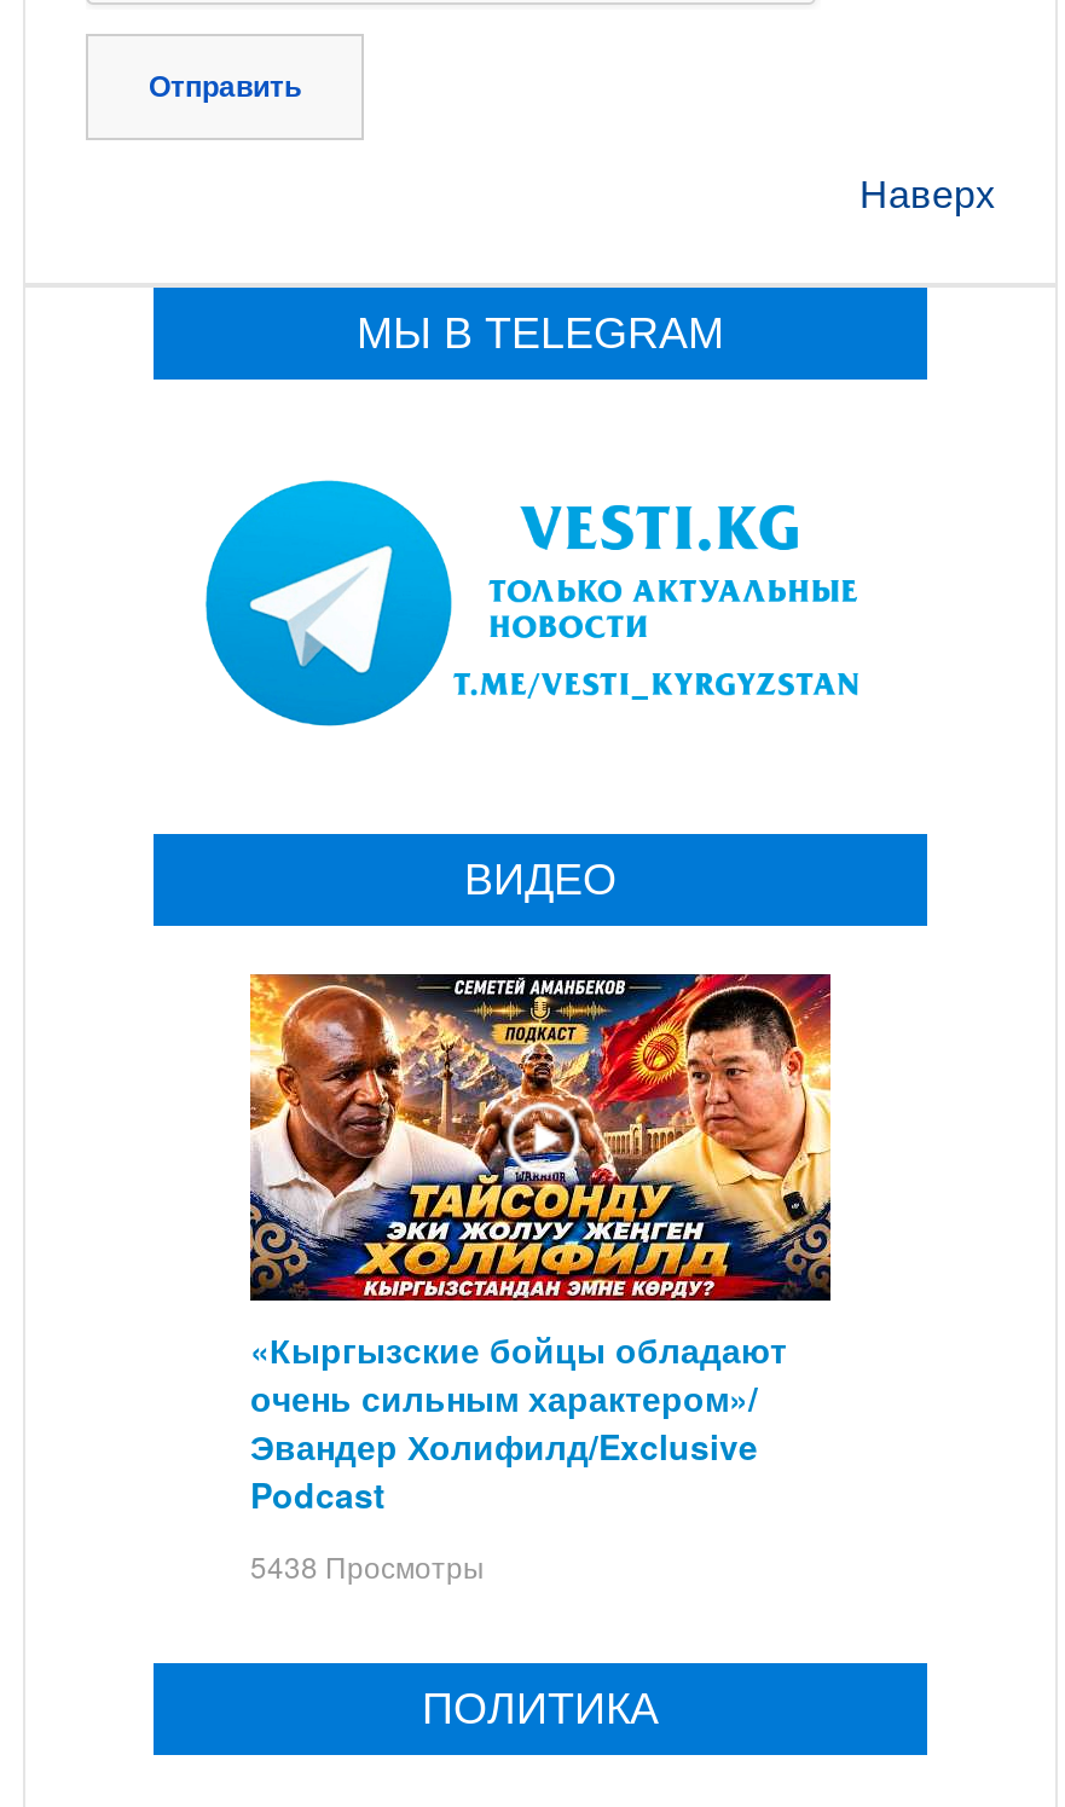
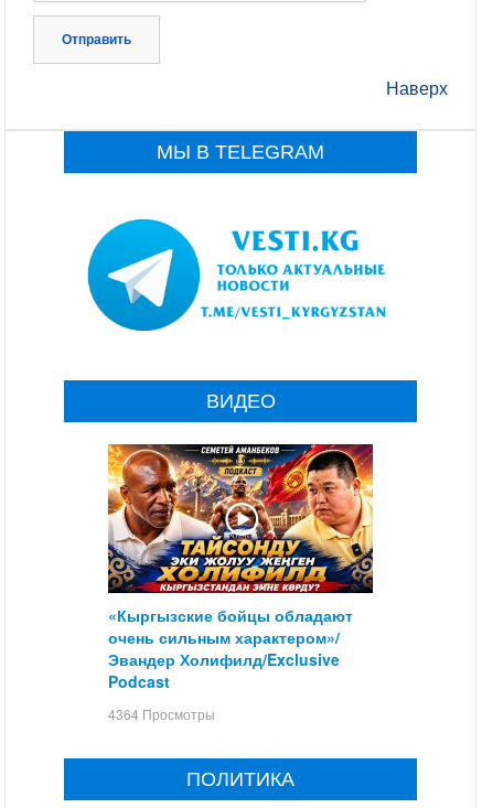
[250,1544,485,1585] 5438 Просмотры -> [108,704,215,723] 4364 Просмотры

